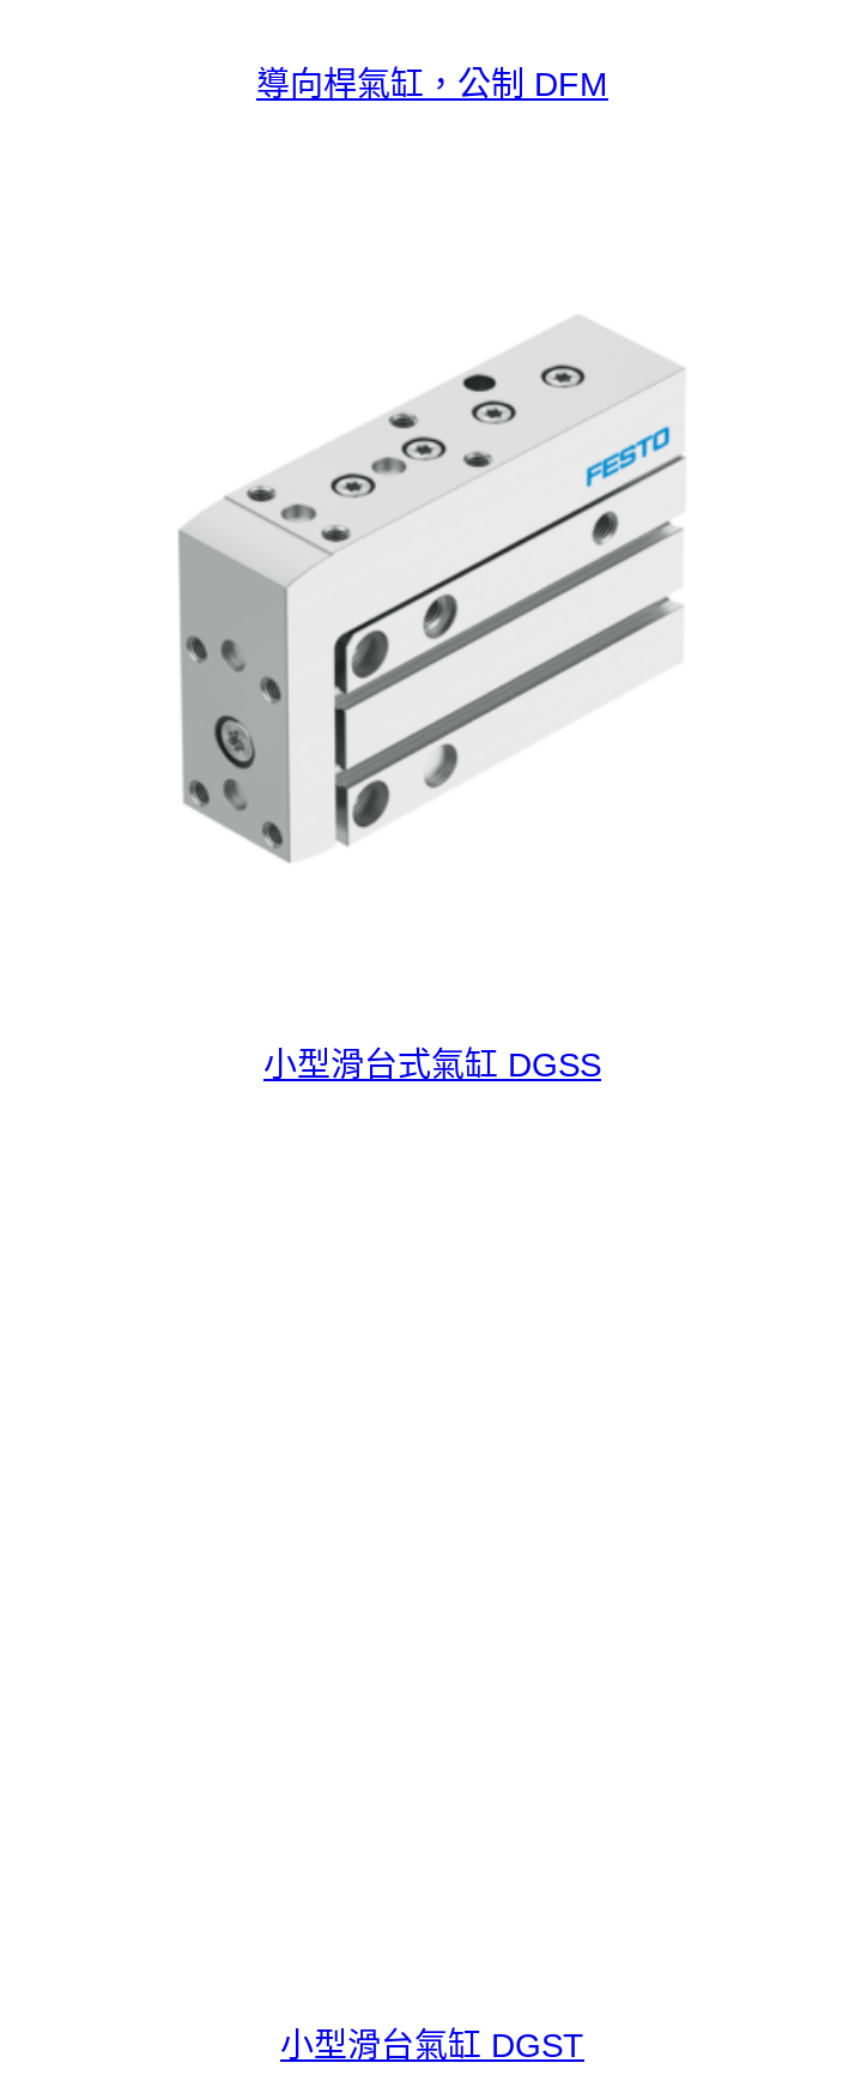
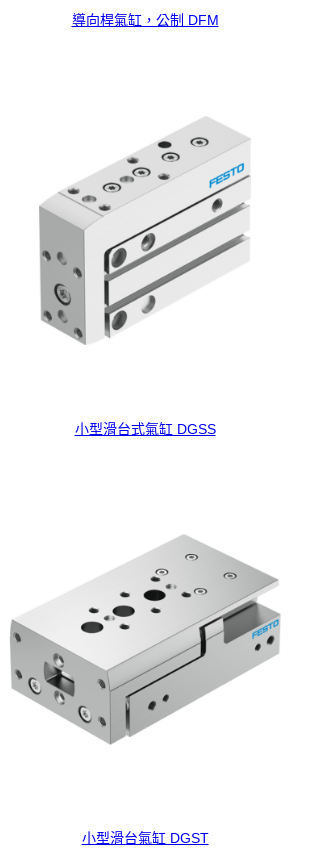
none -> [9,534,281,745] [image]

